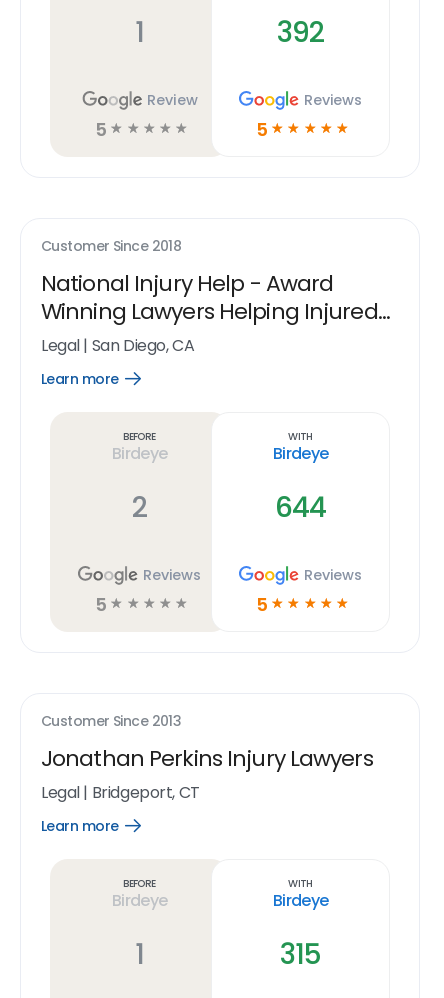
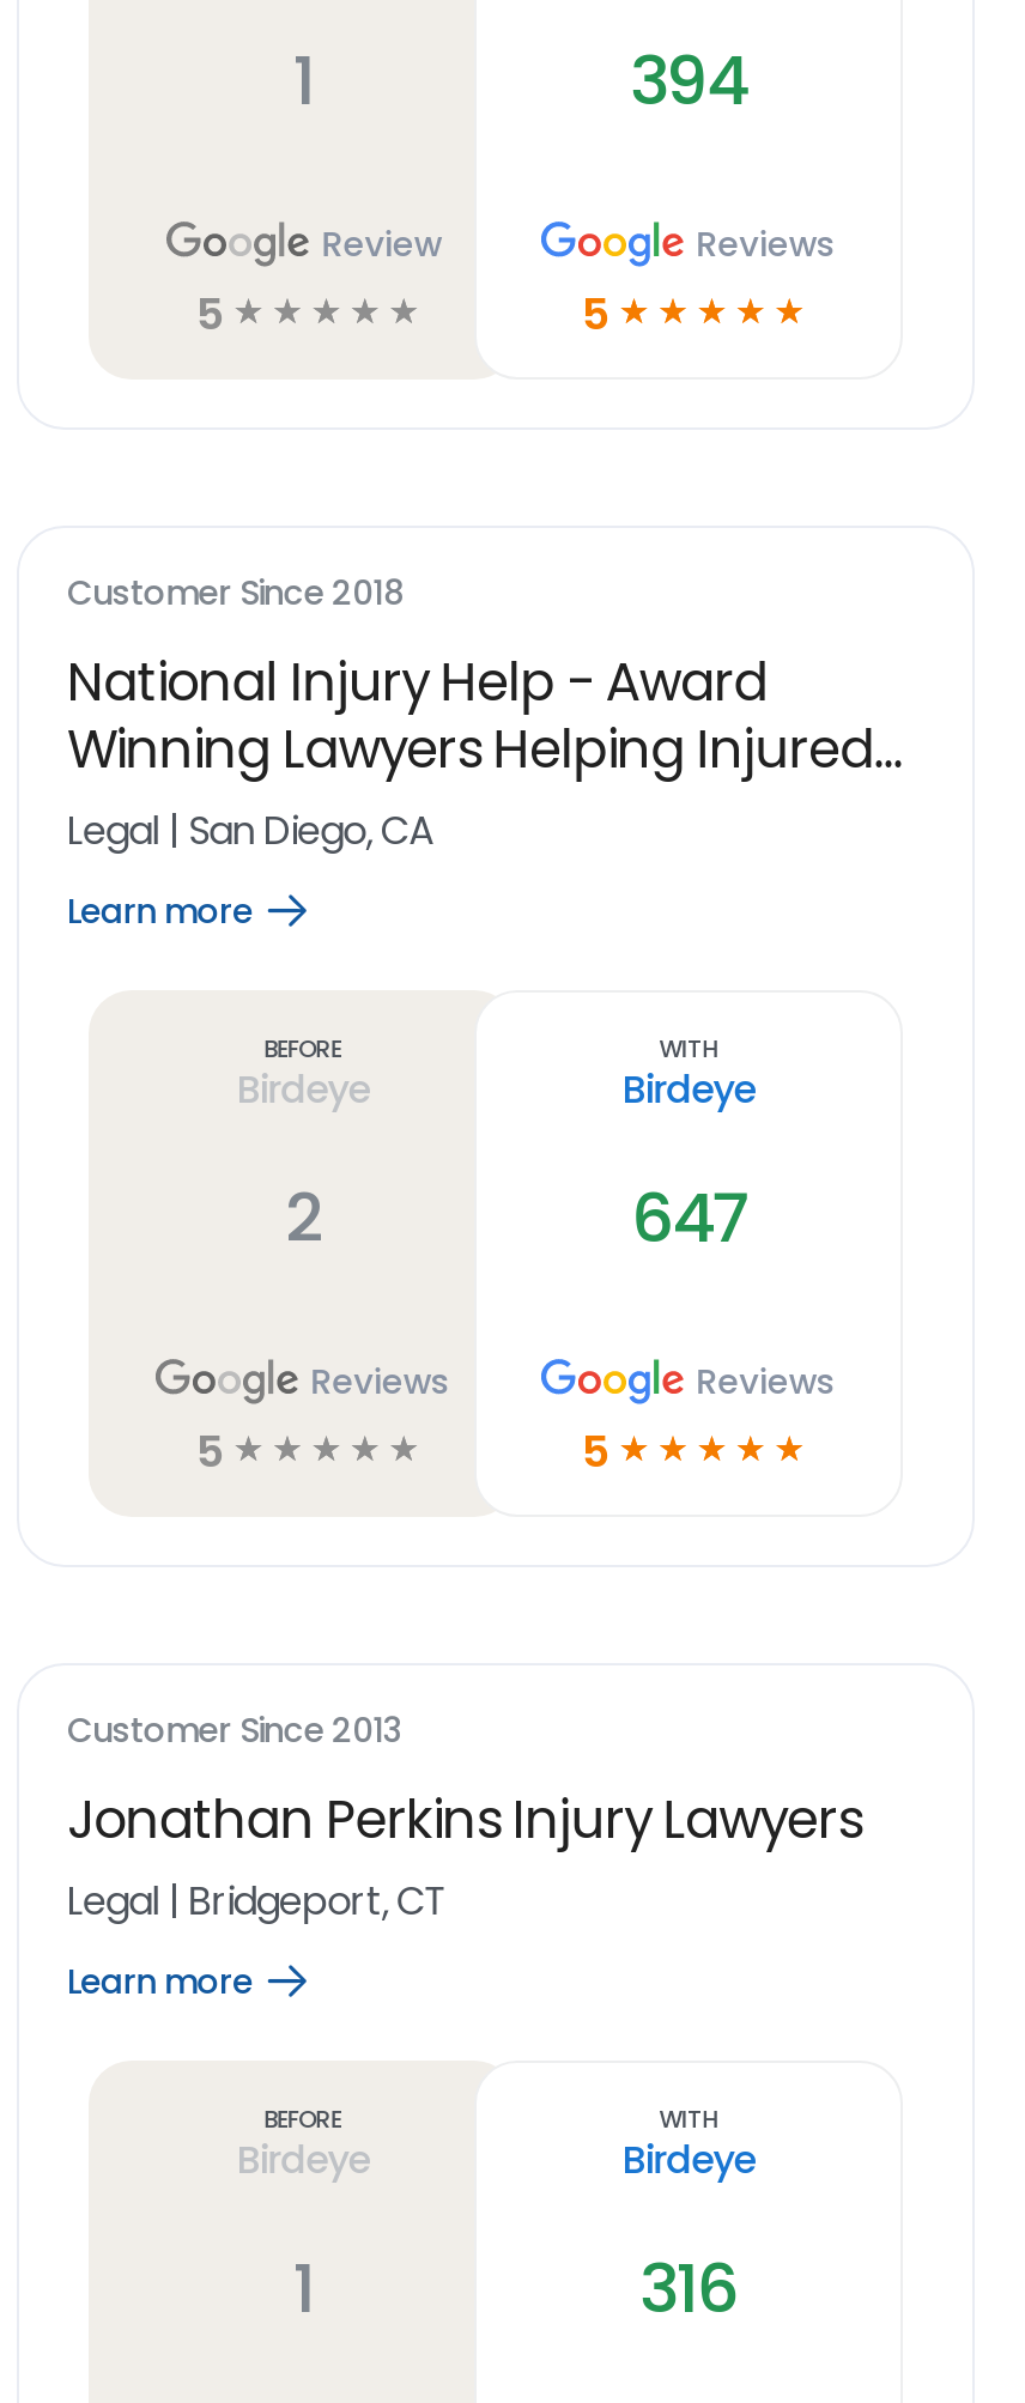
[277,12,324,51] 392 -> [630,34,747,127] 394
[275,487,326,526] 644 -> [632,1171,746,1264] 647
[280,934,321,973] 315 -> [640,2241,737,2335] 316

